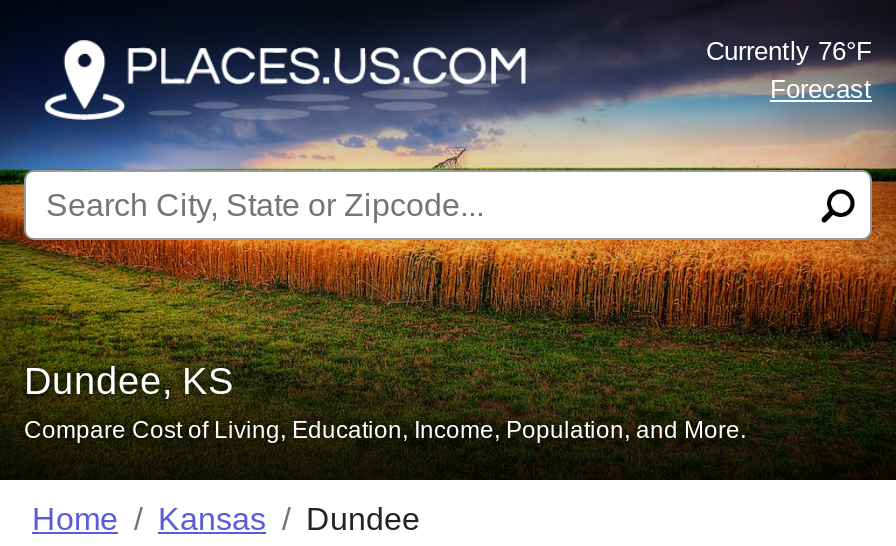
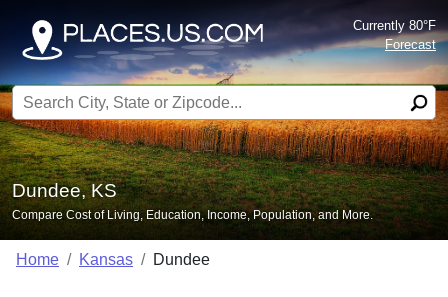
[706,36,872,66] Currently 76°F -> [353,18,436,33] Currently 80°F

